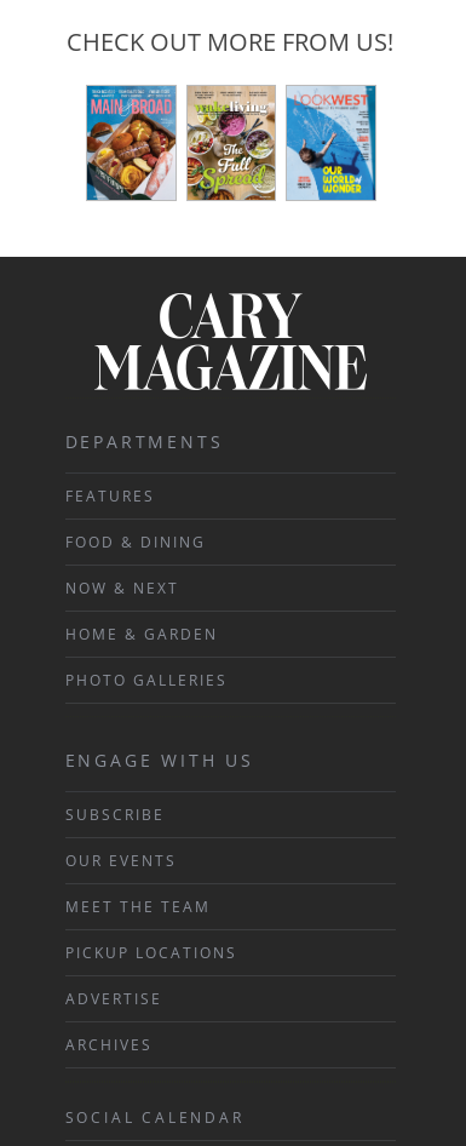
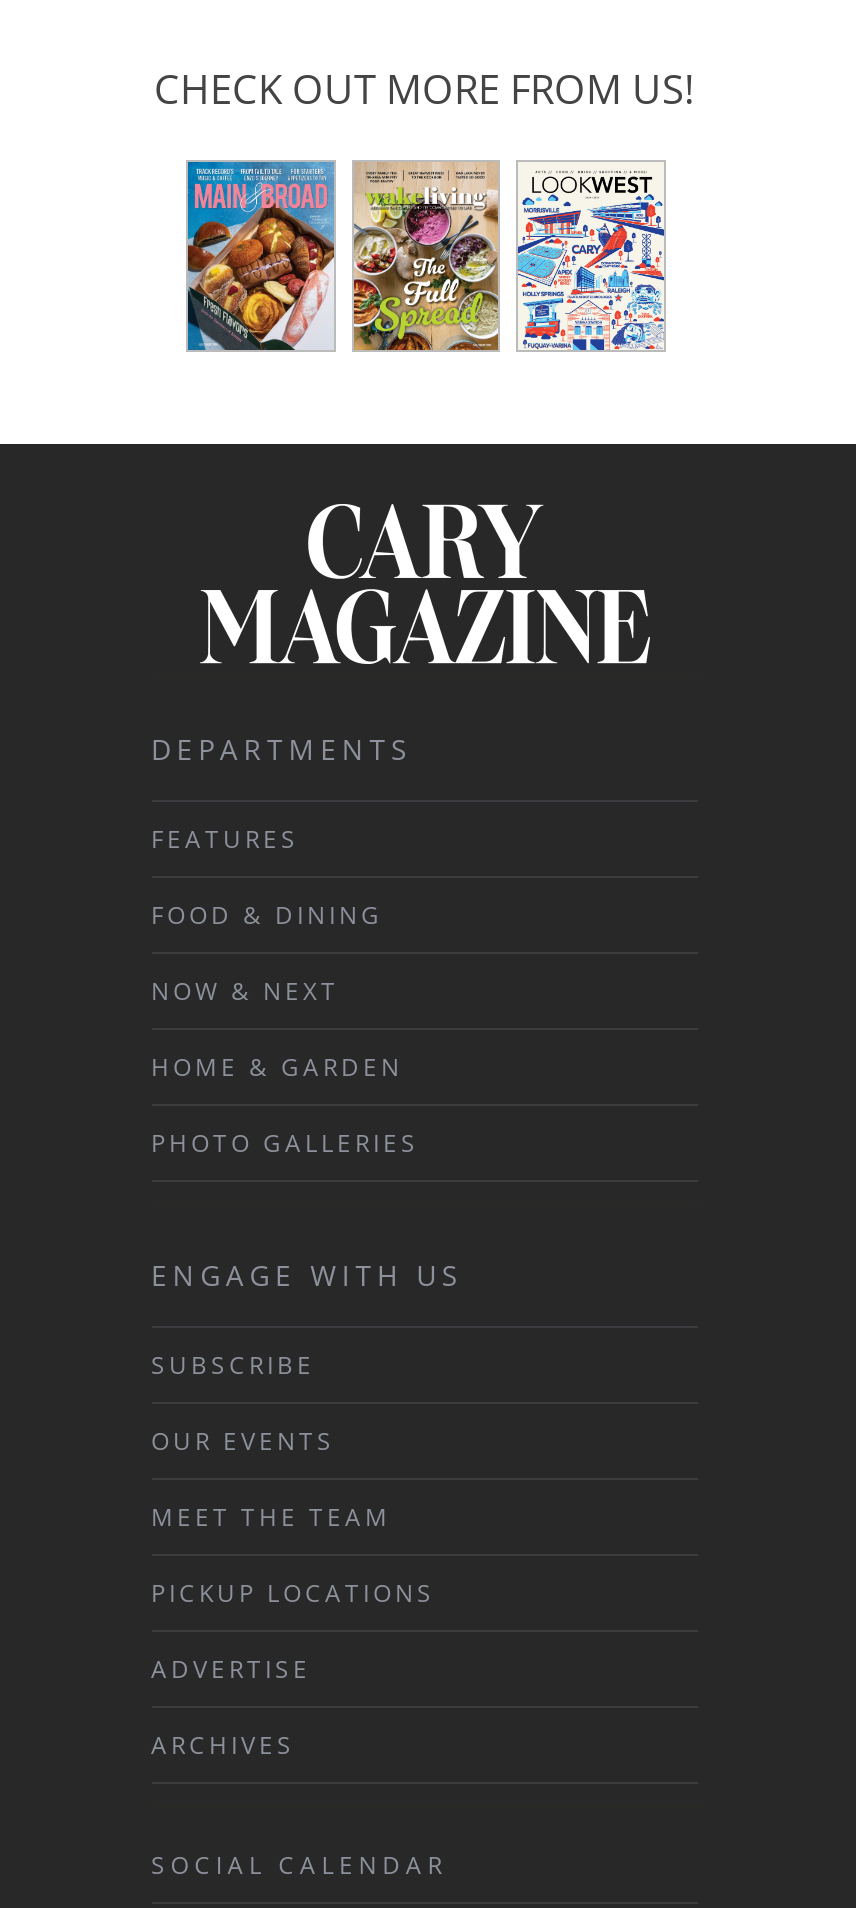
[286,85,376,201] [image] -> [518,162,666,352] [image]

